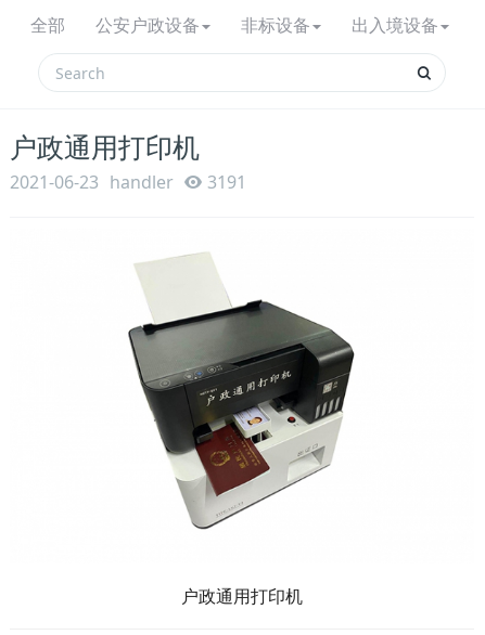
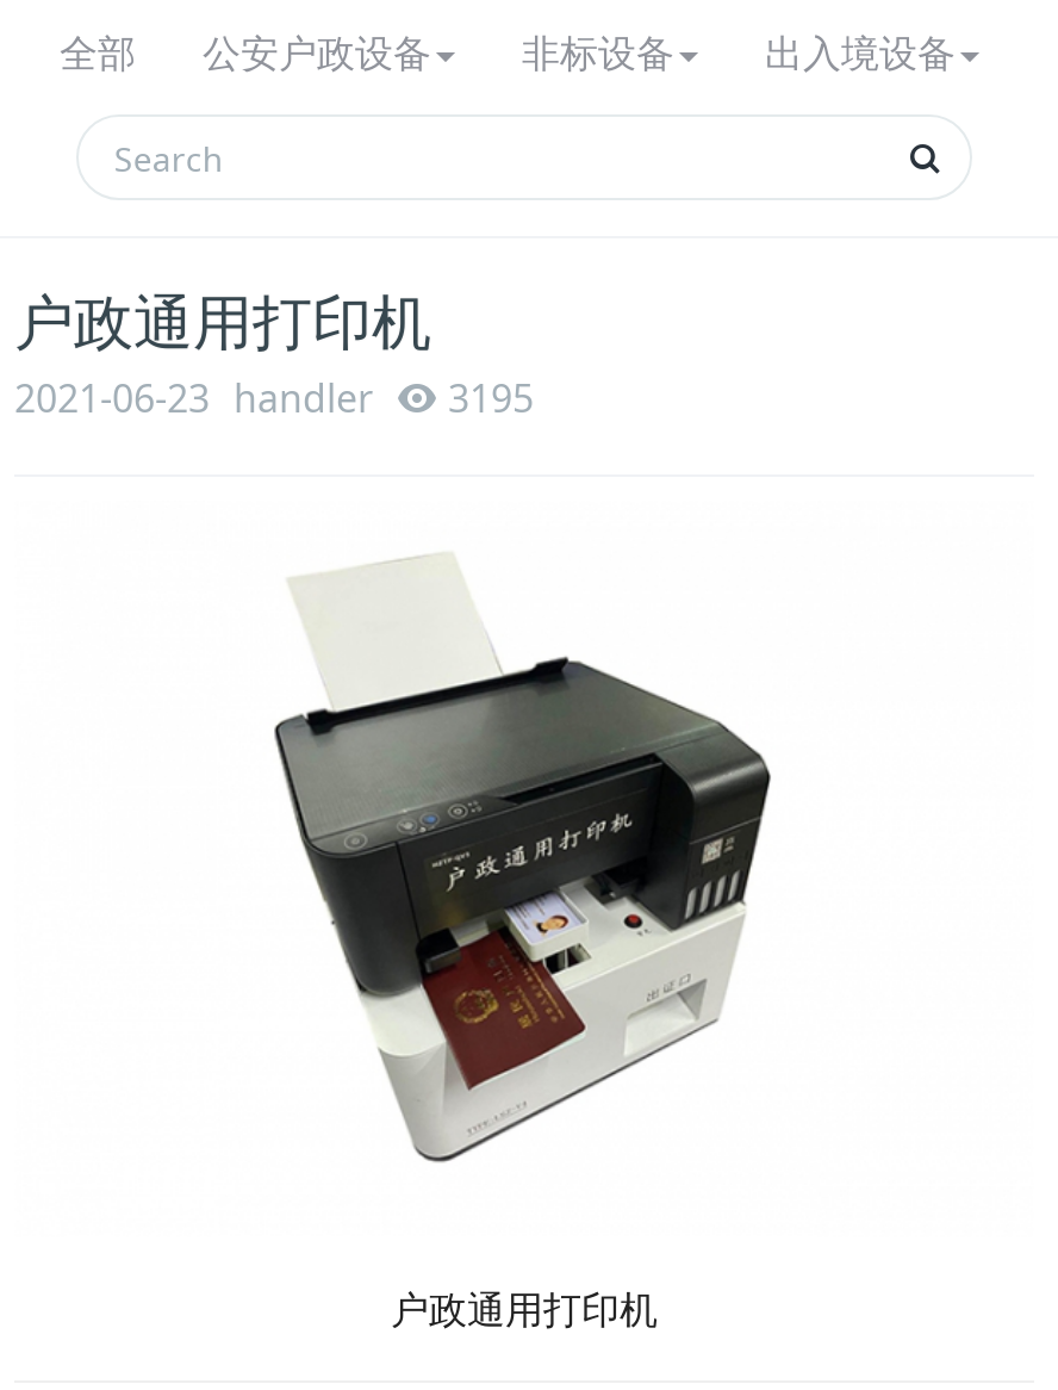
[10,170,246,194] 2021-06-23 handler 3191 -> [14,372,534,425] 2021-06-23 handler 3195

